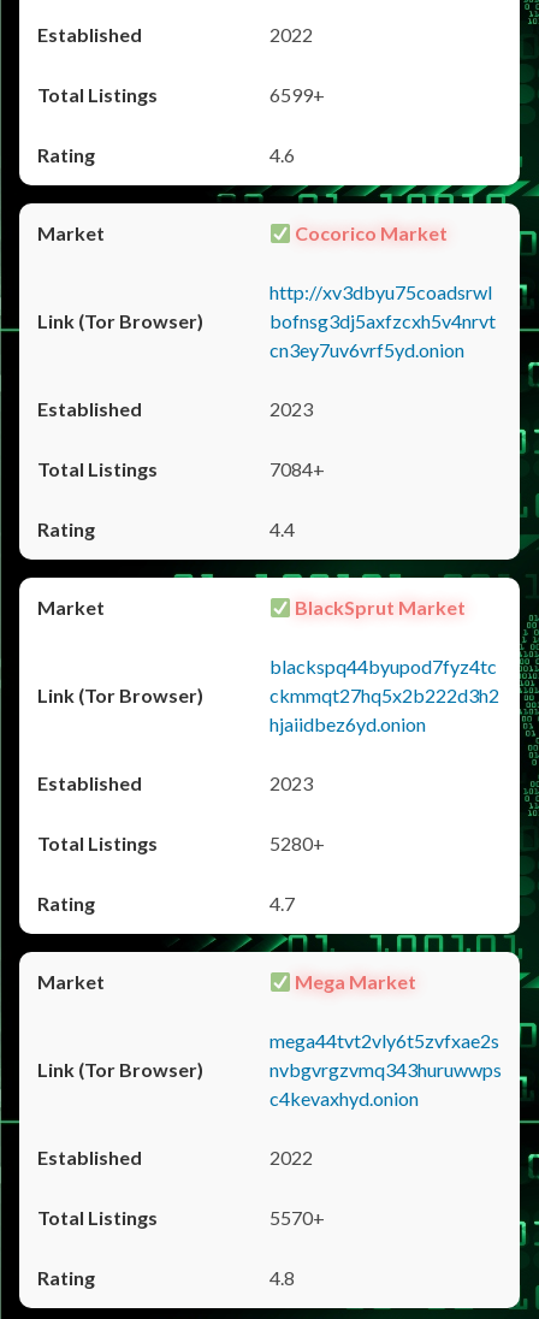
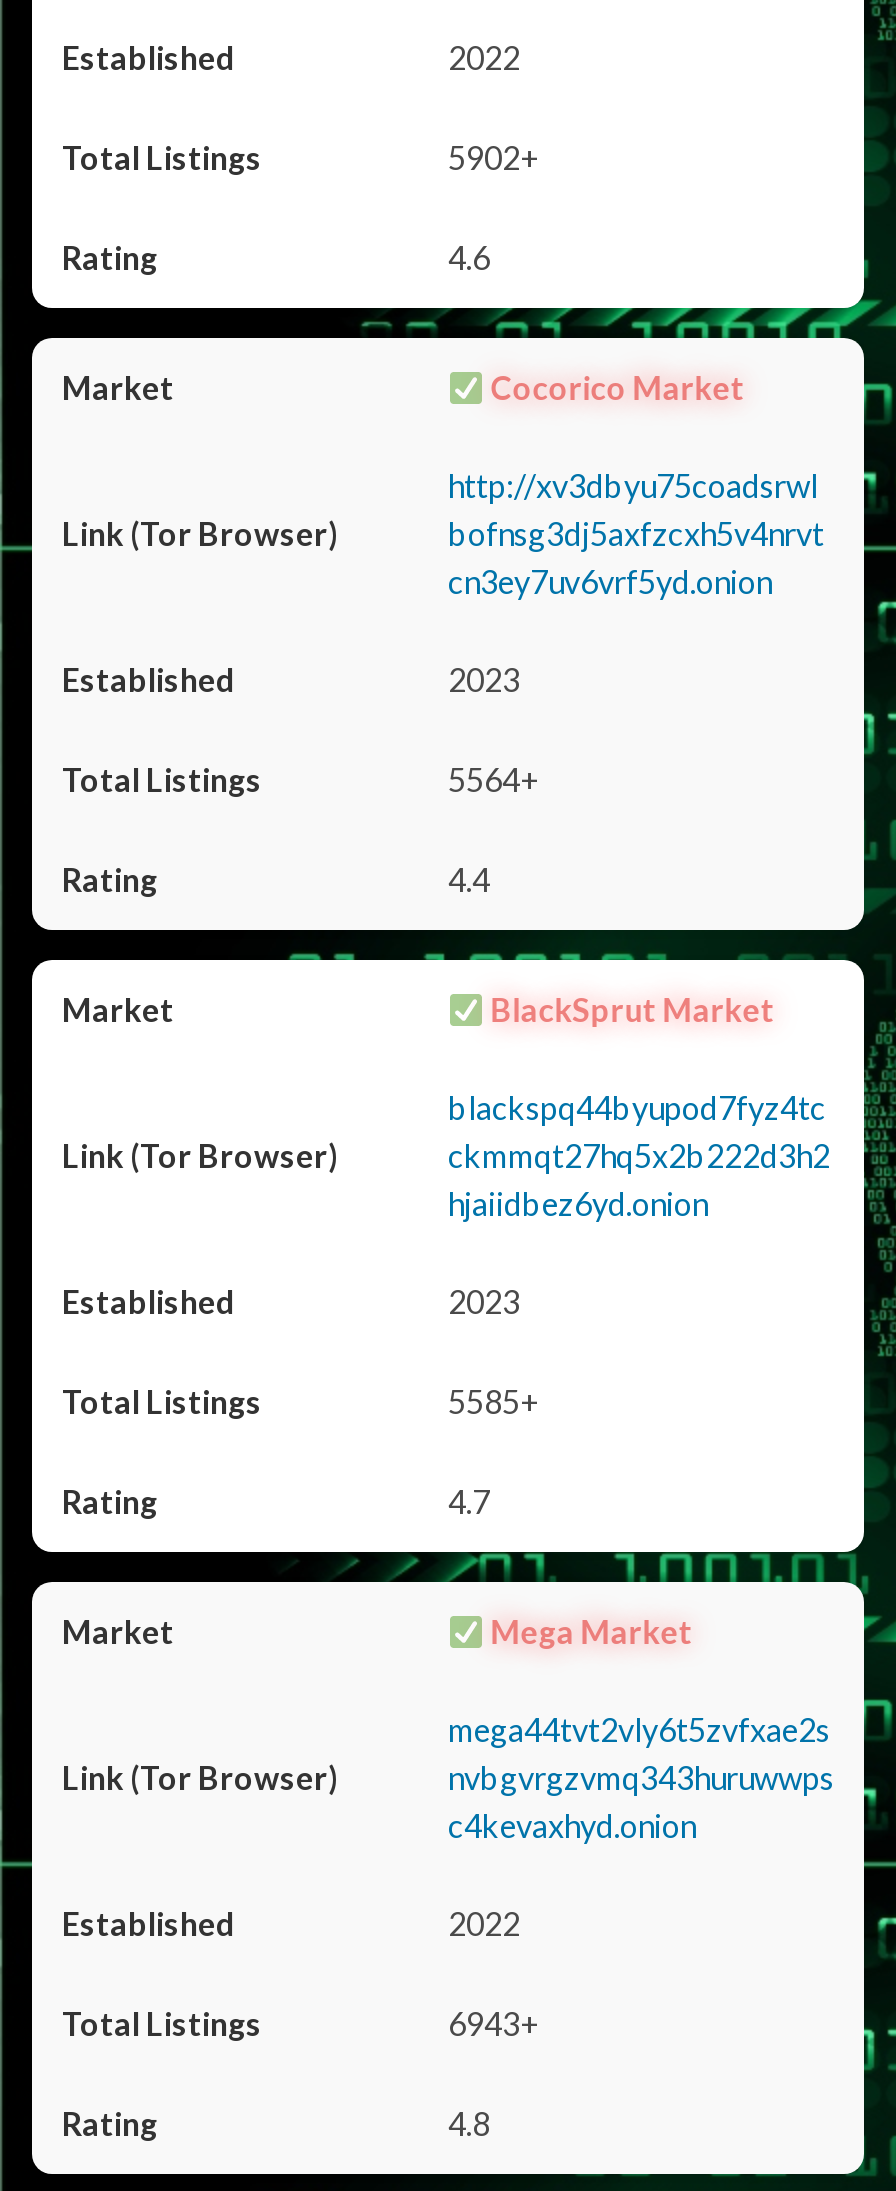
[269,83,325,106] 6599+ -> [448,138,540,176] 5902+
[269,457,325,480] 7084+ -> [448,760,540,798] 5564+
[269,832,325,854] 5280+ -> [448,1382,540,1420] 5585+
[269,1206,325,1229] 5570+ -> [448,2004,540,2042] 6943+

